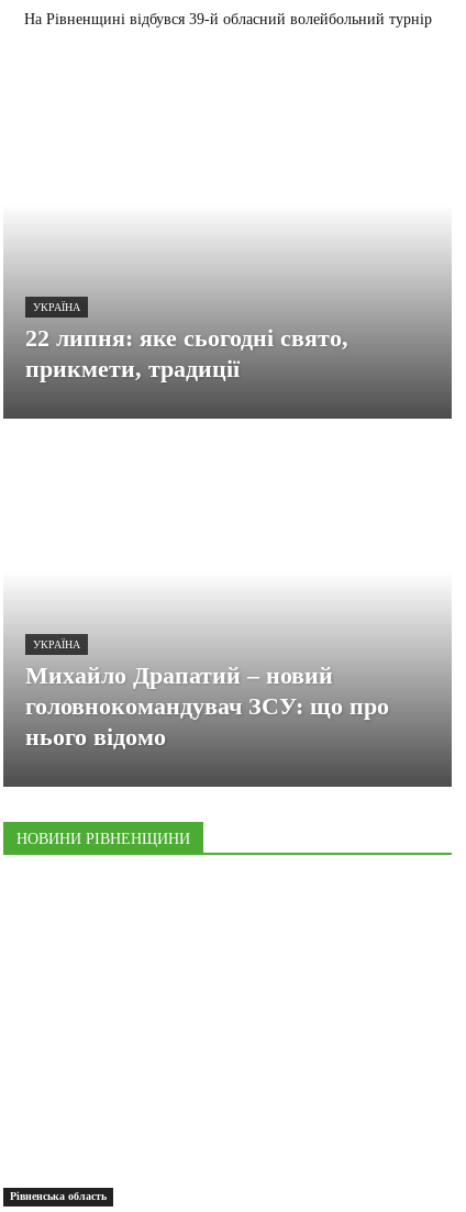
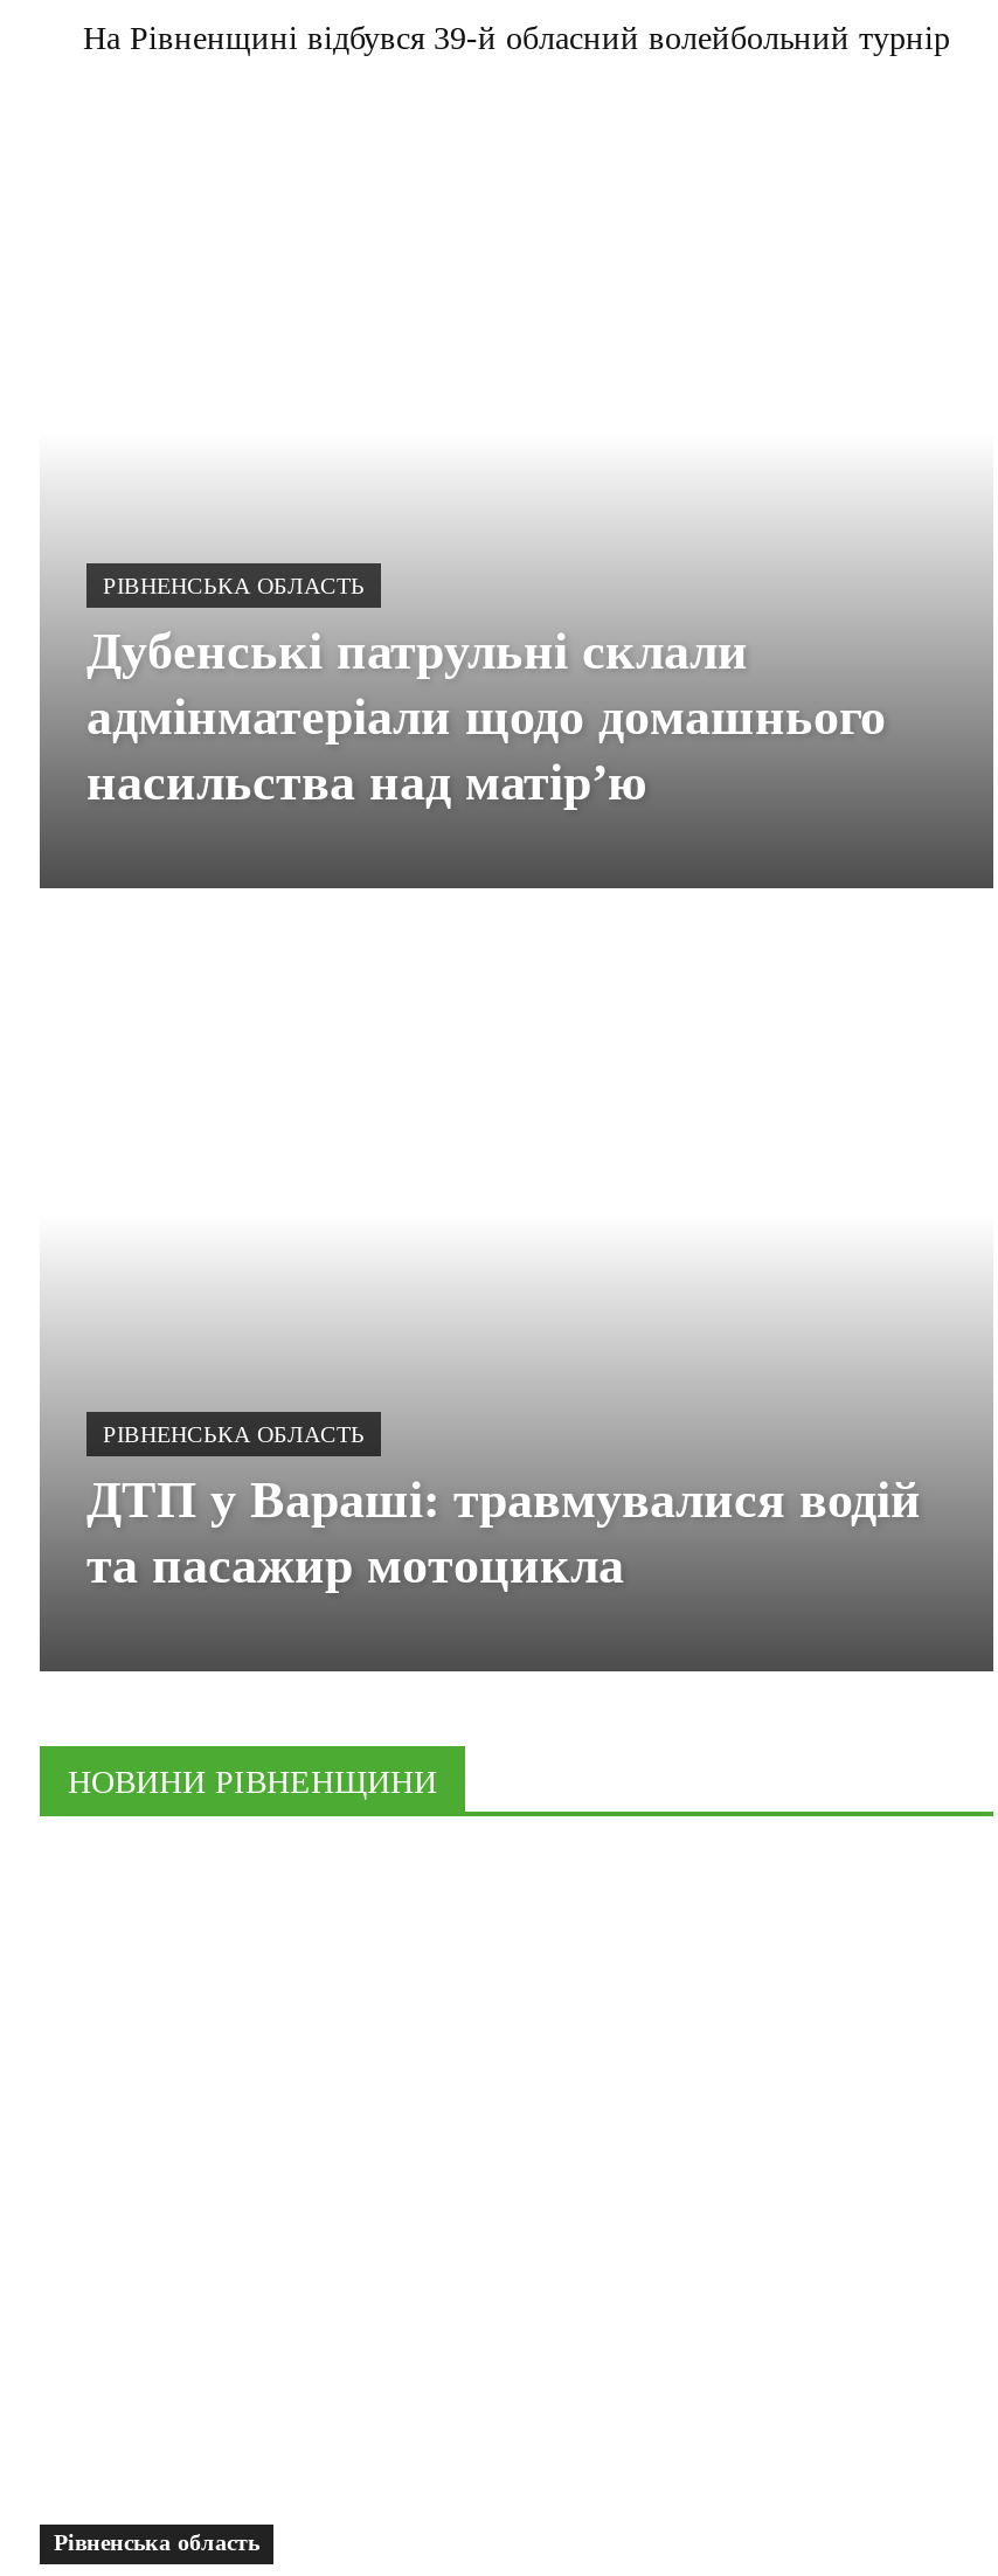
[25,302,348,383] УКРАЇНА | 22 липня: яке сьогодні свято, | прикмети, традиції -> [86,574,886,812] РІВНЕНСЬКА ОБЛАСТЬ | Дубенські патрульні склали | адмінматеріали щодо домашнього | насильства над матір’ю
[25,638,389,750] УКРАЇНА | Михайло Драпатий – новий | головнокомандувач ЗСУ: що про | нього відомо -> [86,1421,921,1594] РІВНЕНСЬКА ОБЛАСТЬ | ДТП у Вараші: травмувалися водій | та пасажир мотоцикла

